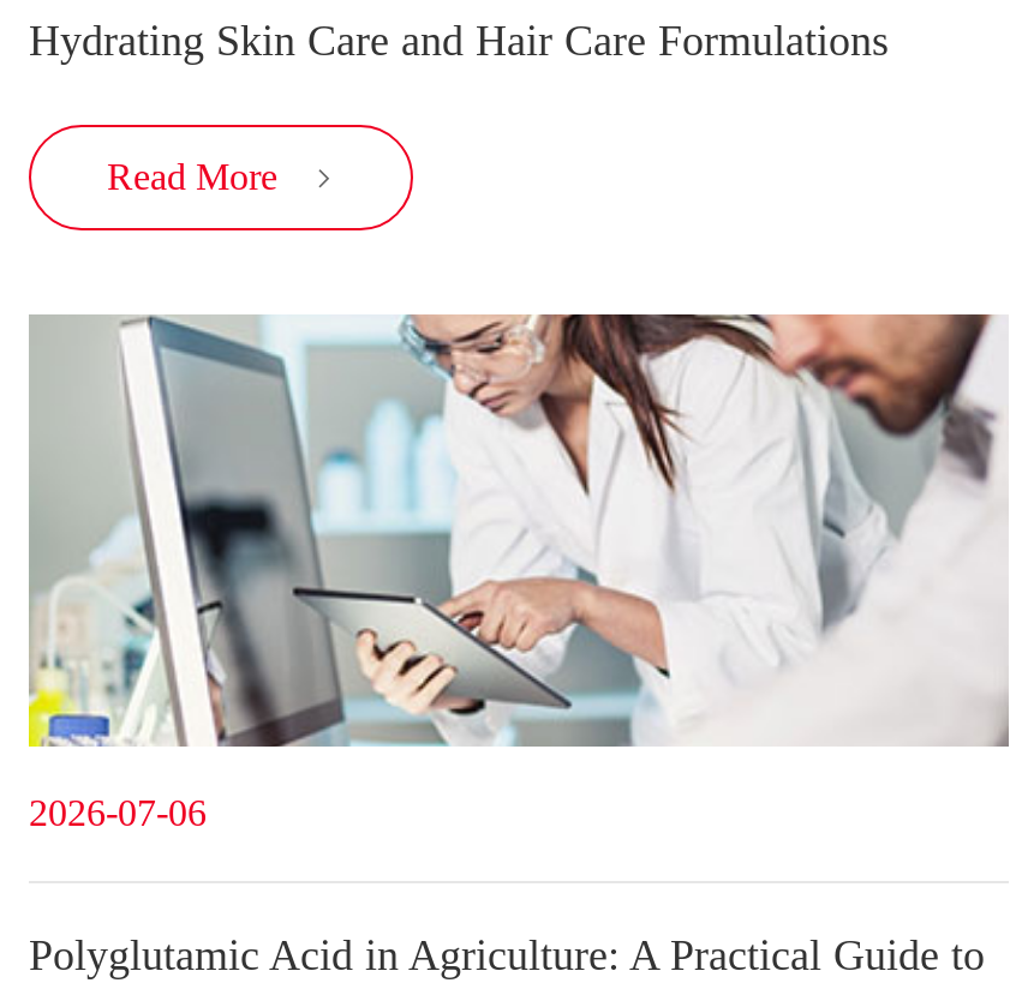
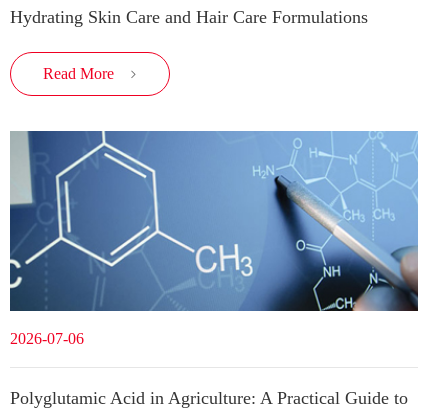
[26,312,1009,749] [image] -> [9,130,418,312] [image]

